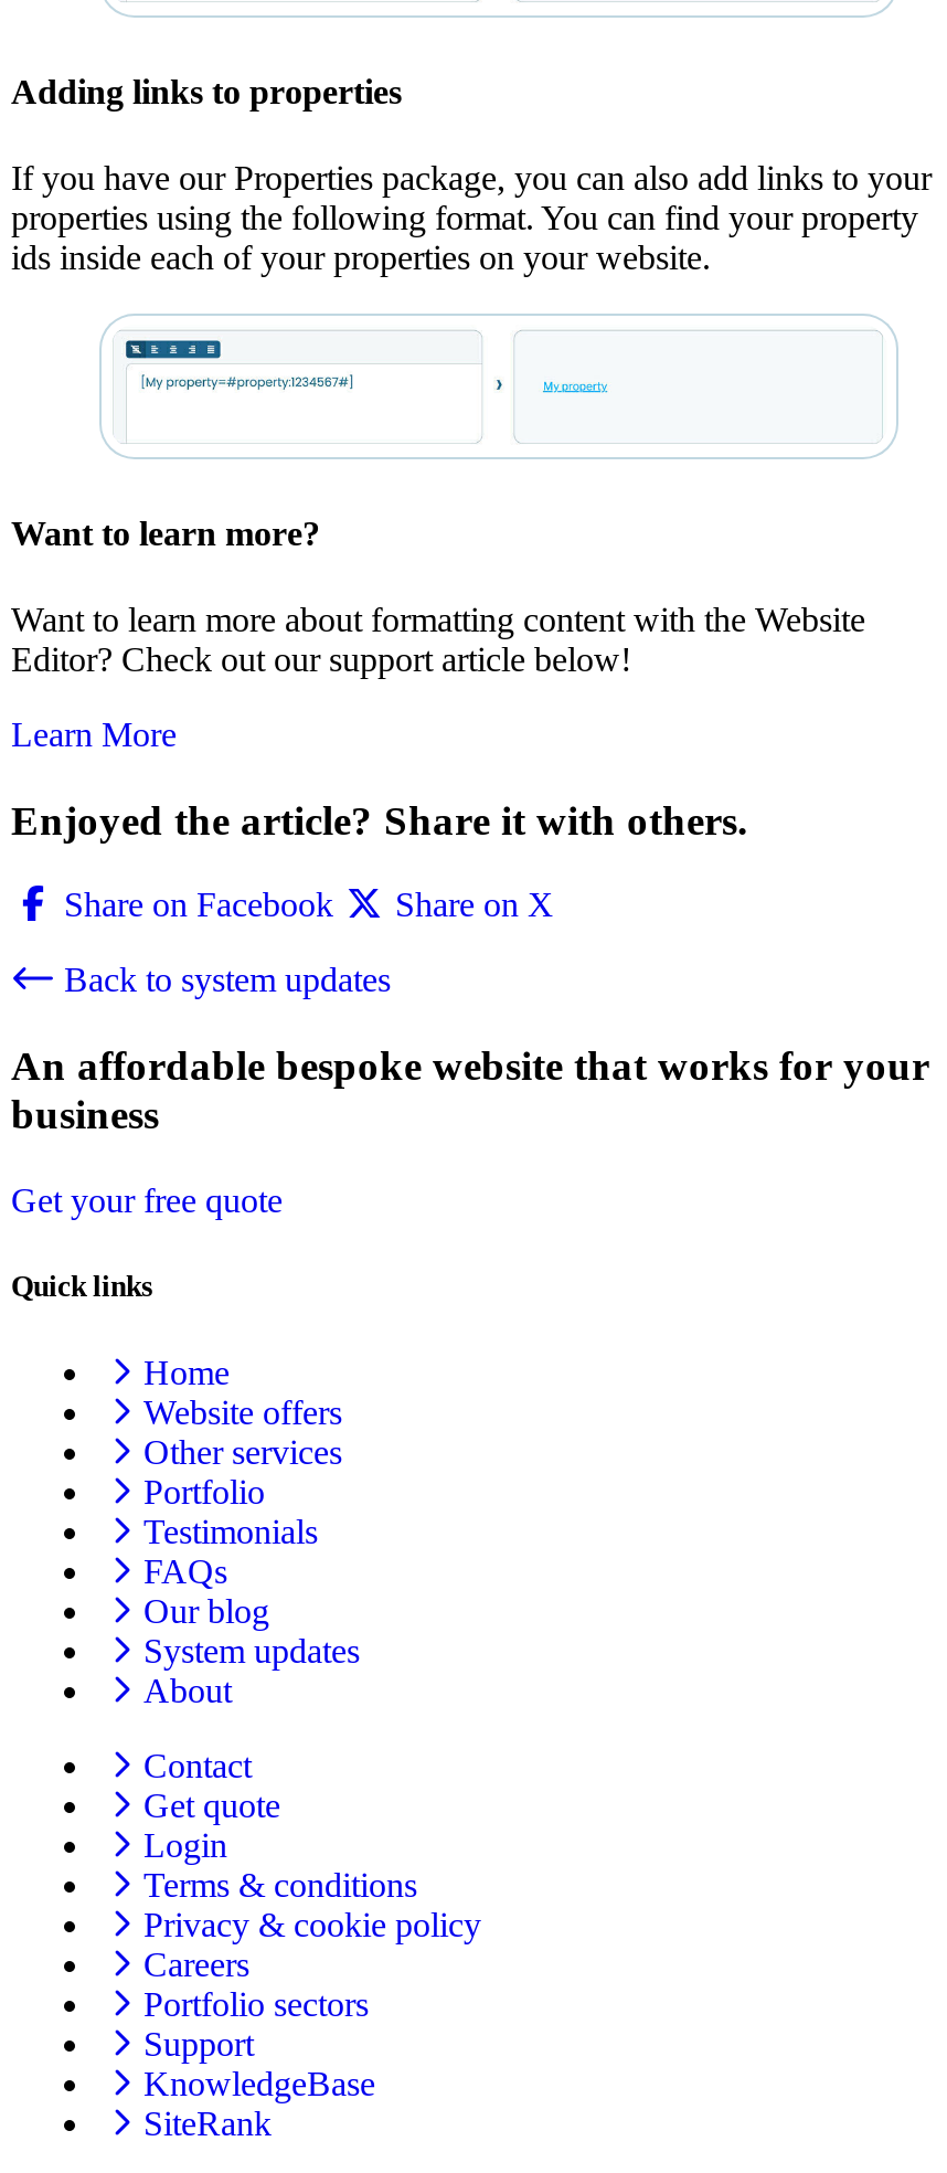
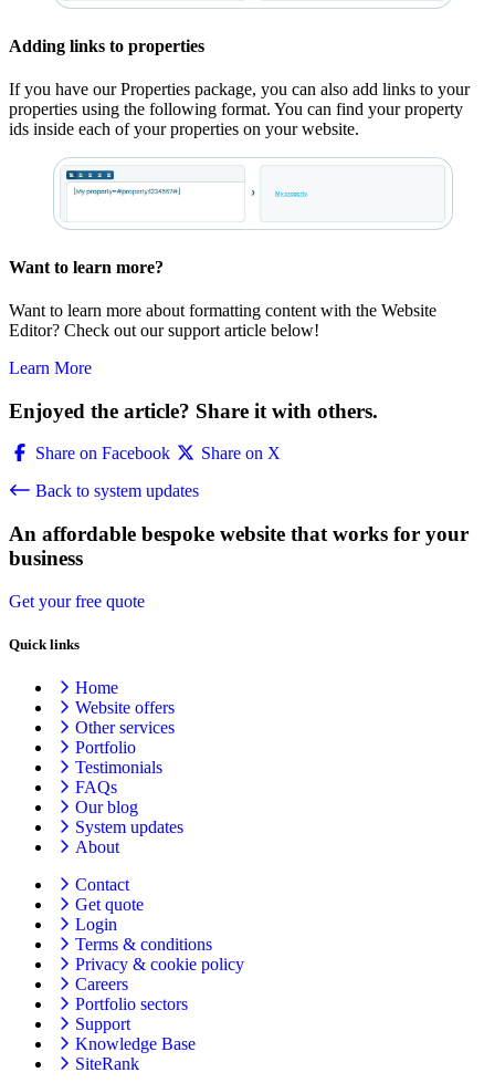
[143,2065,375,2103] KnowledgeBase -> [75,1035,196,1053] Knowledge Base

